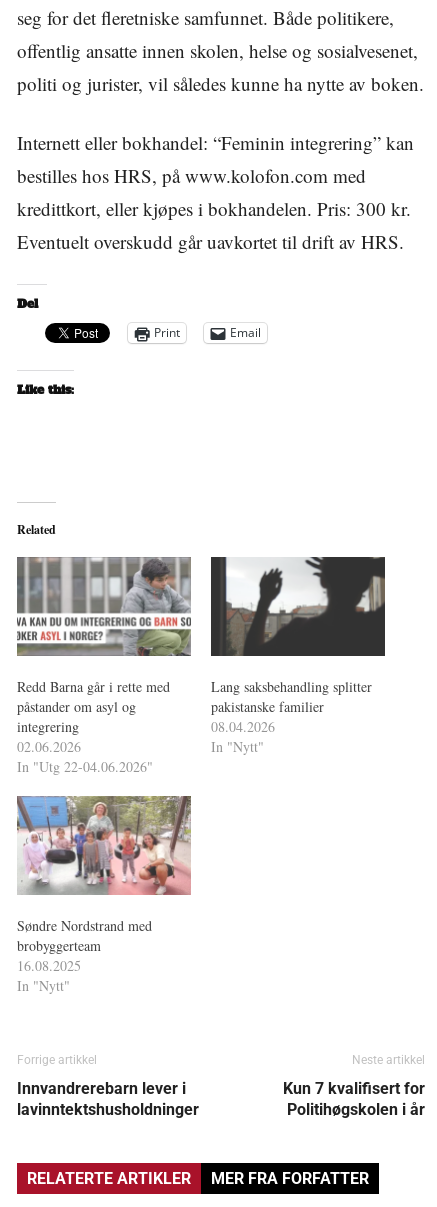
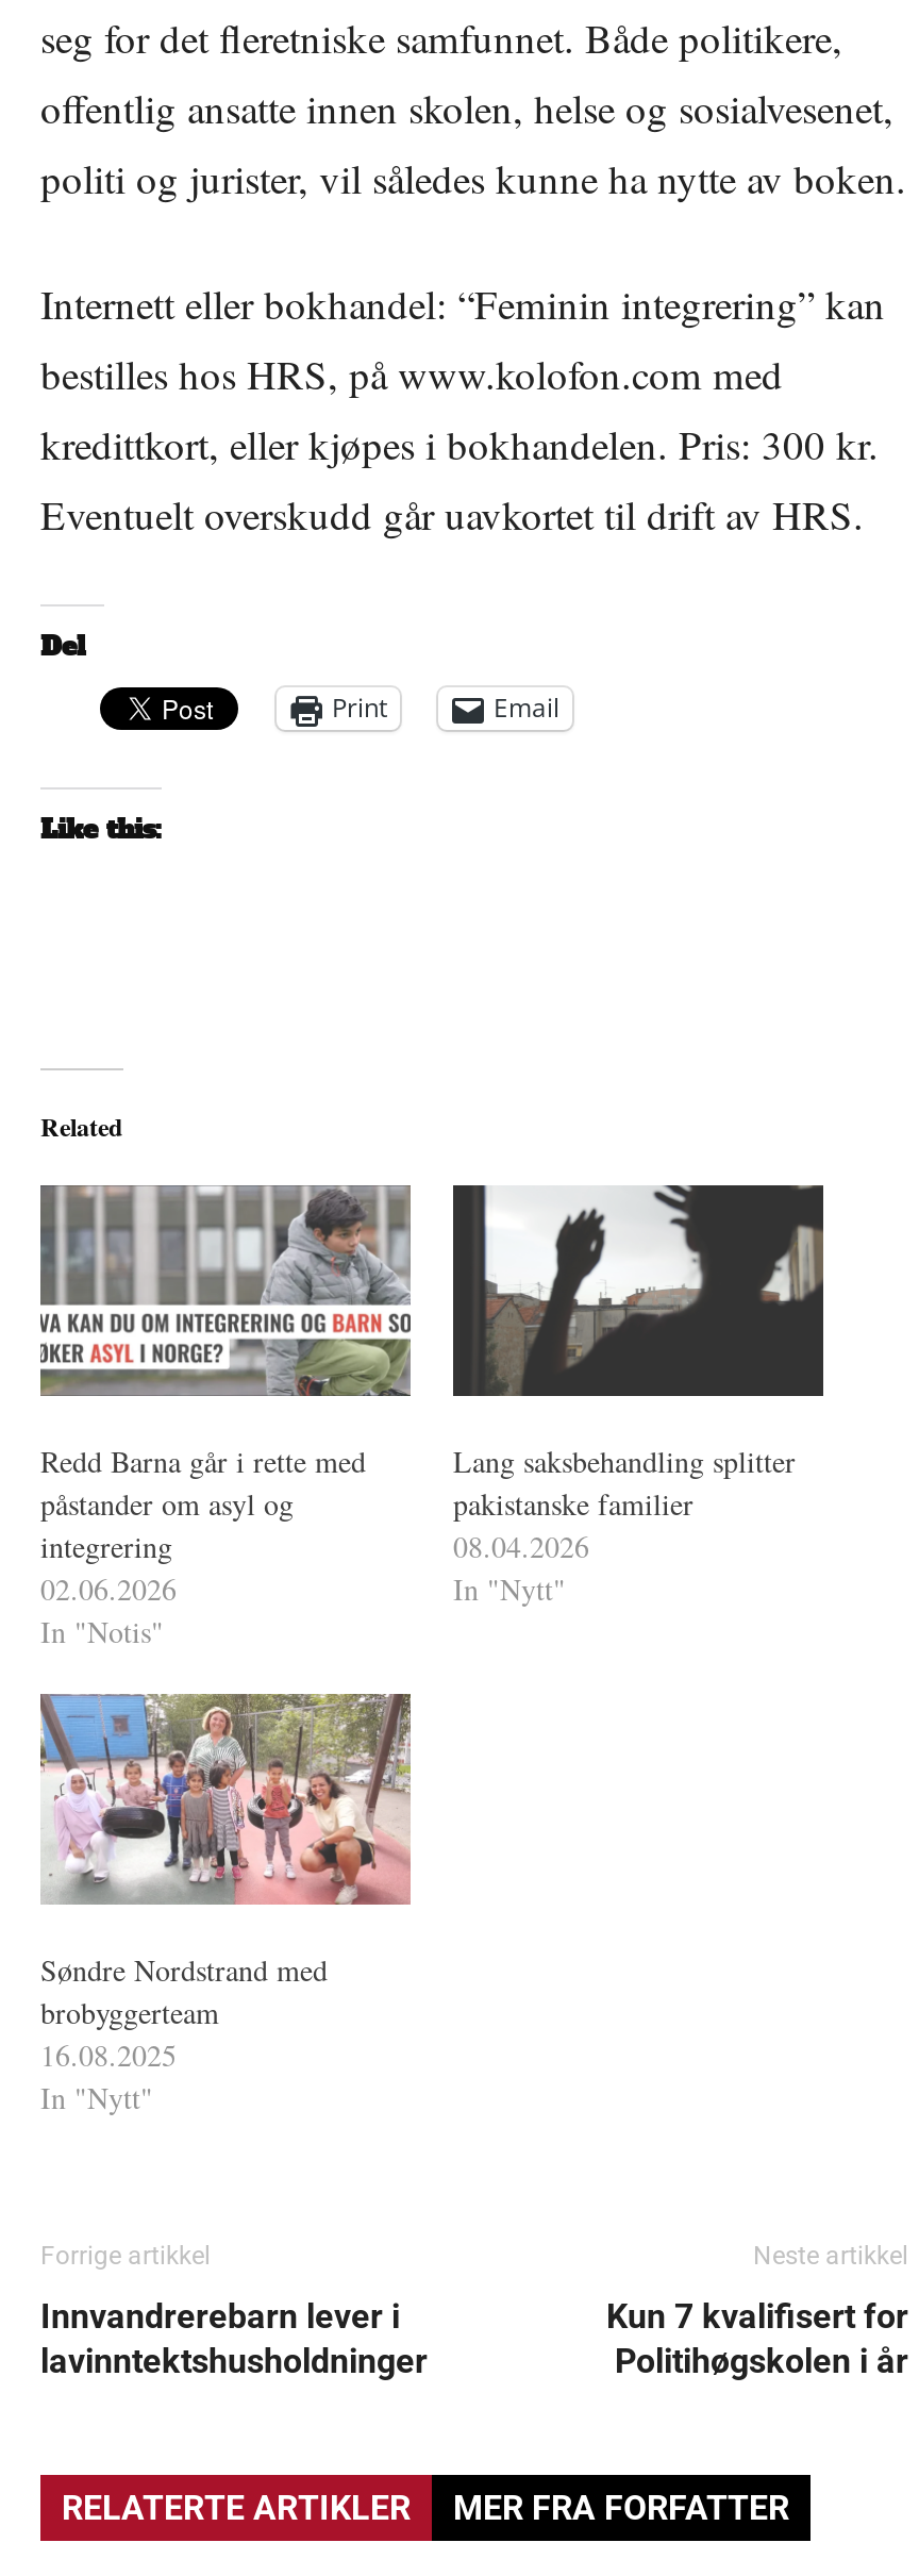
[17,757,153,776] In "Utg 22-04.06.2026" -> [40,1611,164,1651] In "Notis"

